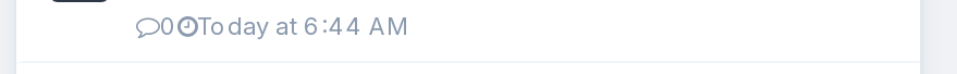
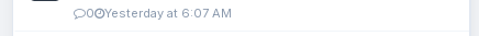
[197,11,408,41] Today at 6:44 AM -> [104,5,232,21] Yesterday at 6:07 AM

